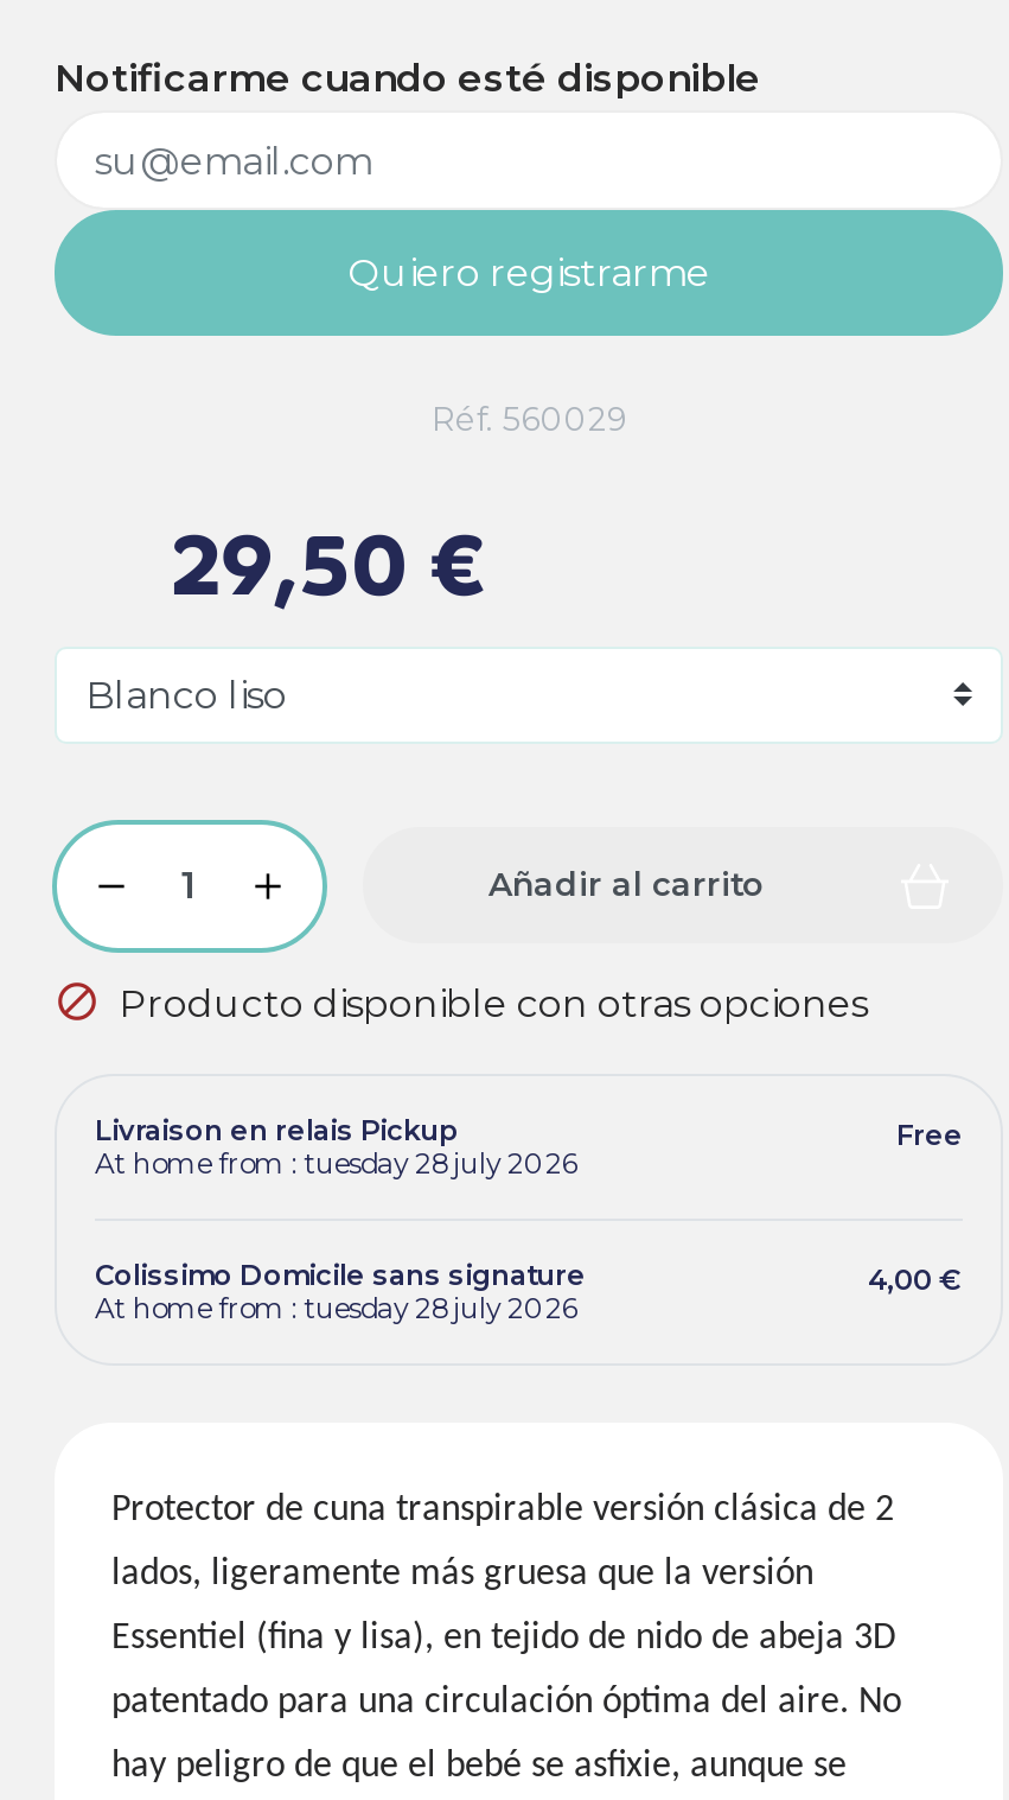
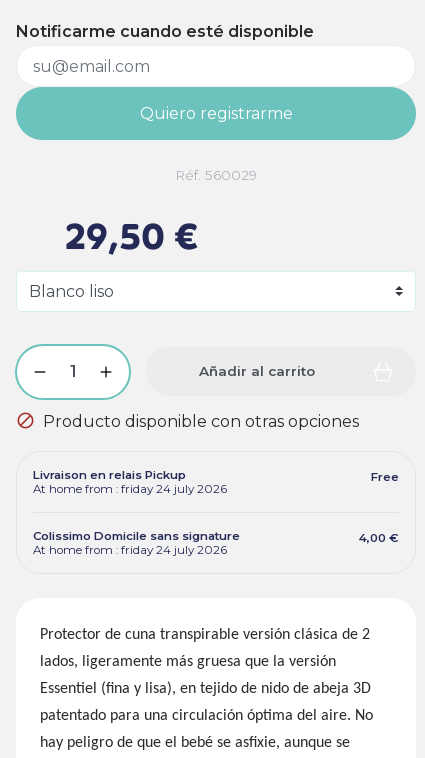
[95,1147,579,1180] At home from : tuesday 28 july 2026 -> [33,482,227,496] At home from : friday 24 july 2026
[95,1292,579,1325] At home from : tuesday 28 july 2026 -> [33,543,227,557] At home from : friday 24 july 2026

